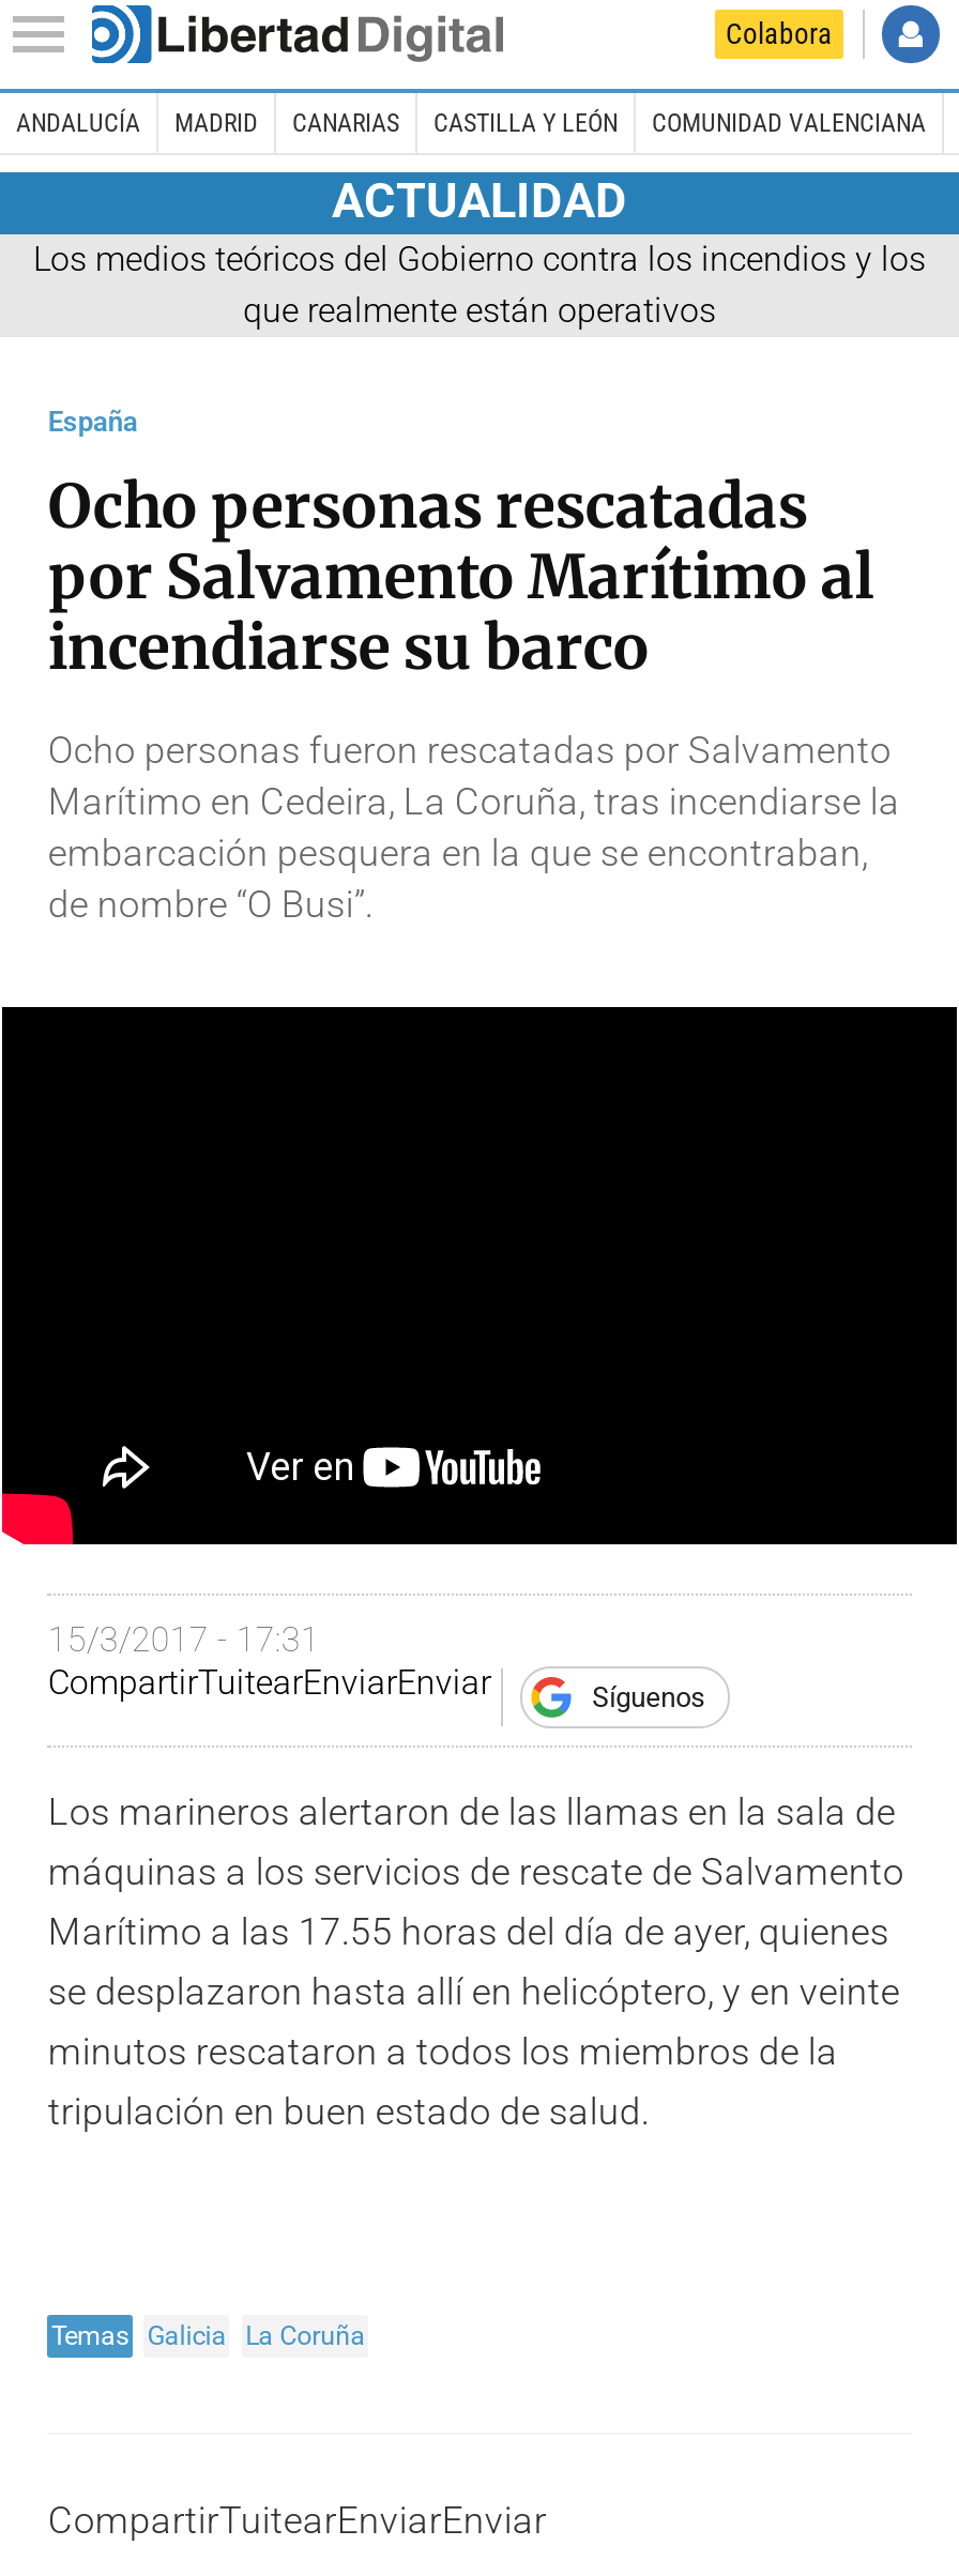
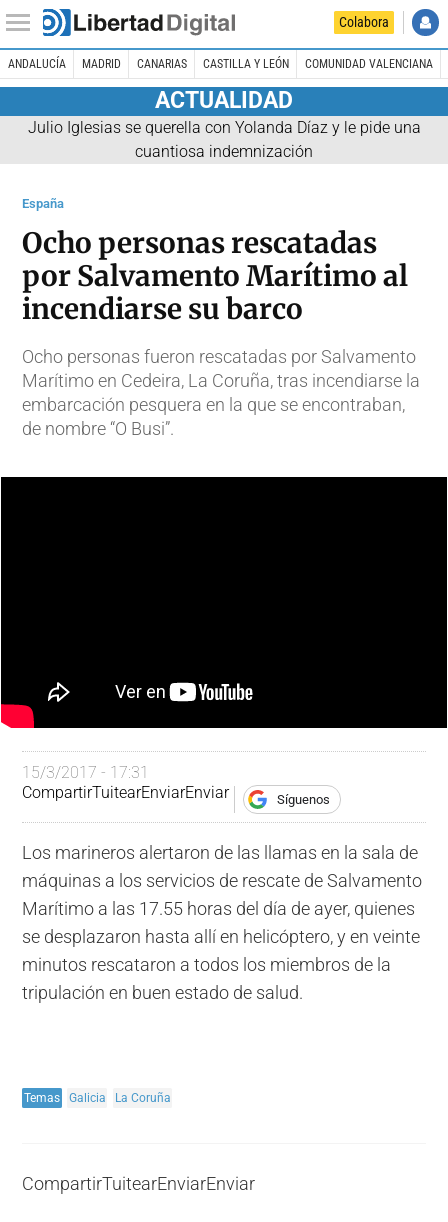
[33,238,926,330] Los medios teóricos del Gobierno contra los incendios y los | que realmente están operativos -> [27,118,420,161] Julio Iglesias se querella con Yolanda Díaz y le pide una | cuantiosa indemnización

